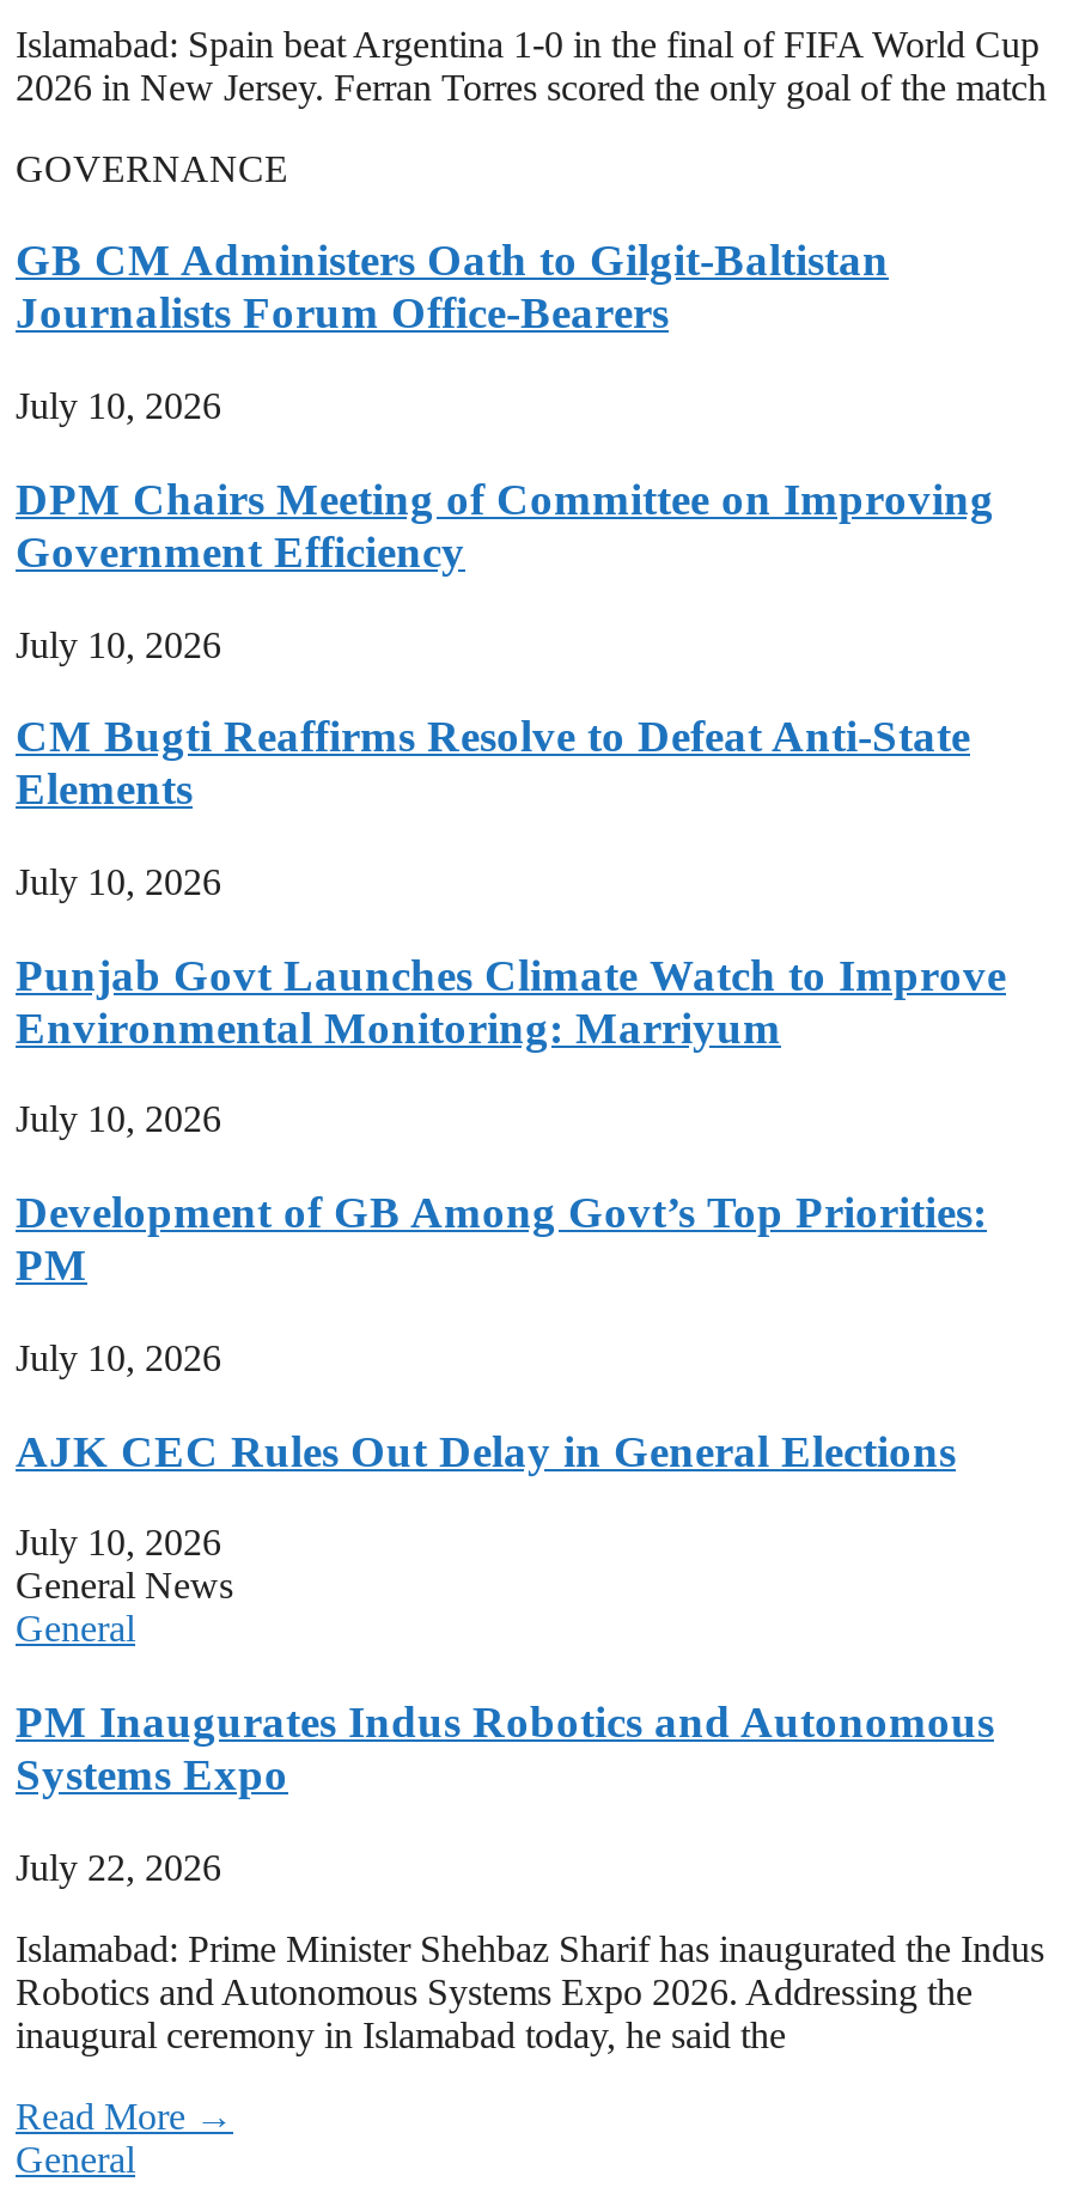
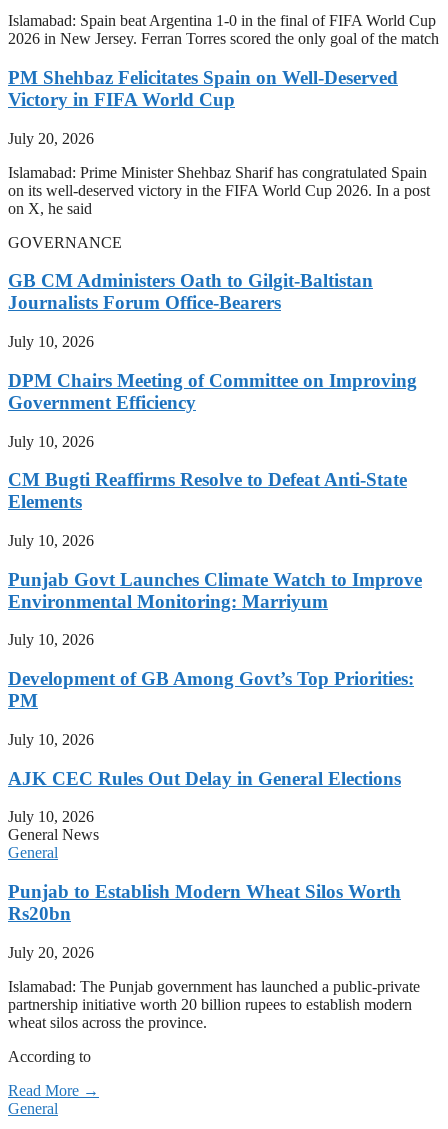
none -> [8,67,430,217] PM Shehbaz Felicitates Spain on Well-Deserved | Victory in FIFA World Cup | July 20, 2026 | Islamabad: Prime Minister Shehbaz Sharif has congratulated Spain | on its well-deserved victory in the FIFA World Cup 2026. In a post | on X, he said
[16,1696,1044,2055] PM Inaugurates Indus Robotics and Autonomous | Systems Expo | July 22, 2026 | Islamabad: Prime Minister Shehbaz Sharif has inaugurated the Indus | Robotics and Autonomous Systems Expo 2026. Addressing the | inaugural ceremony in Islamabad today, he said the -> [8,881,420,1065] Punjab to Establish Modern Wheat Silos Worth | Rs20bn | July 20, 2026 | Islamabad: The Punjab government has launched a public-private | partnership initiative worth 20 billion rupees to establish modern | wheat silos across the province. | According to

